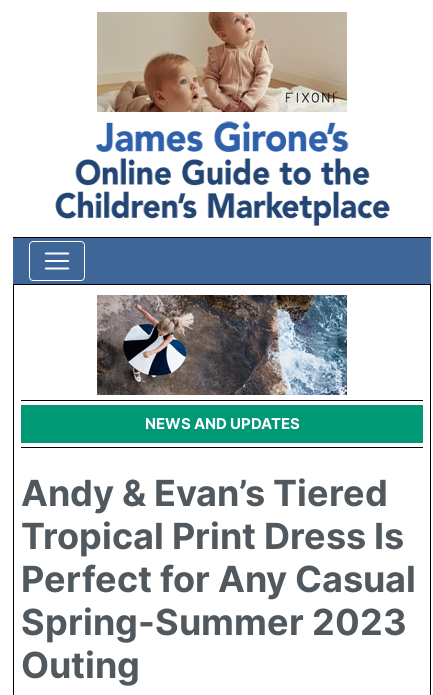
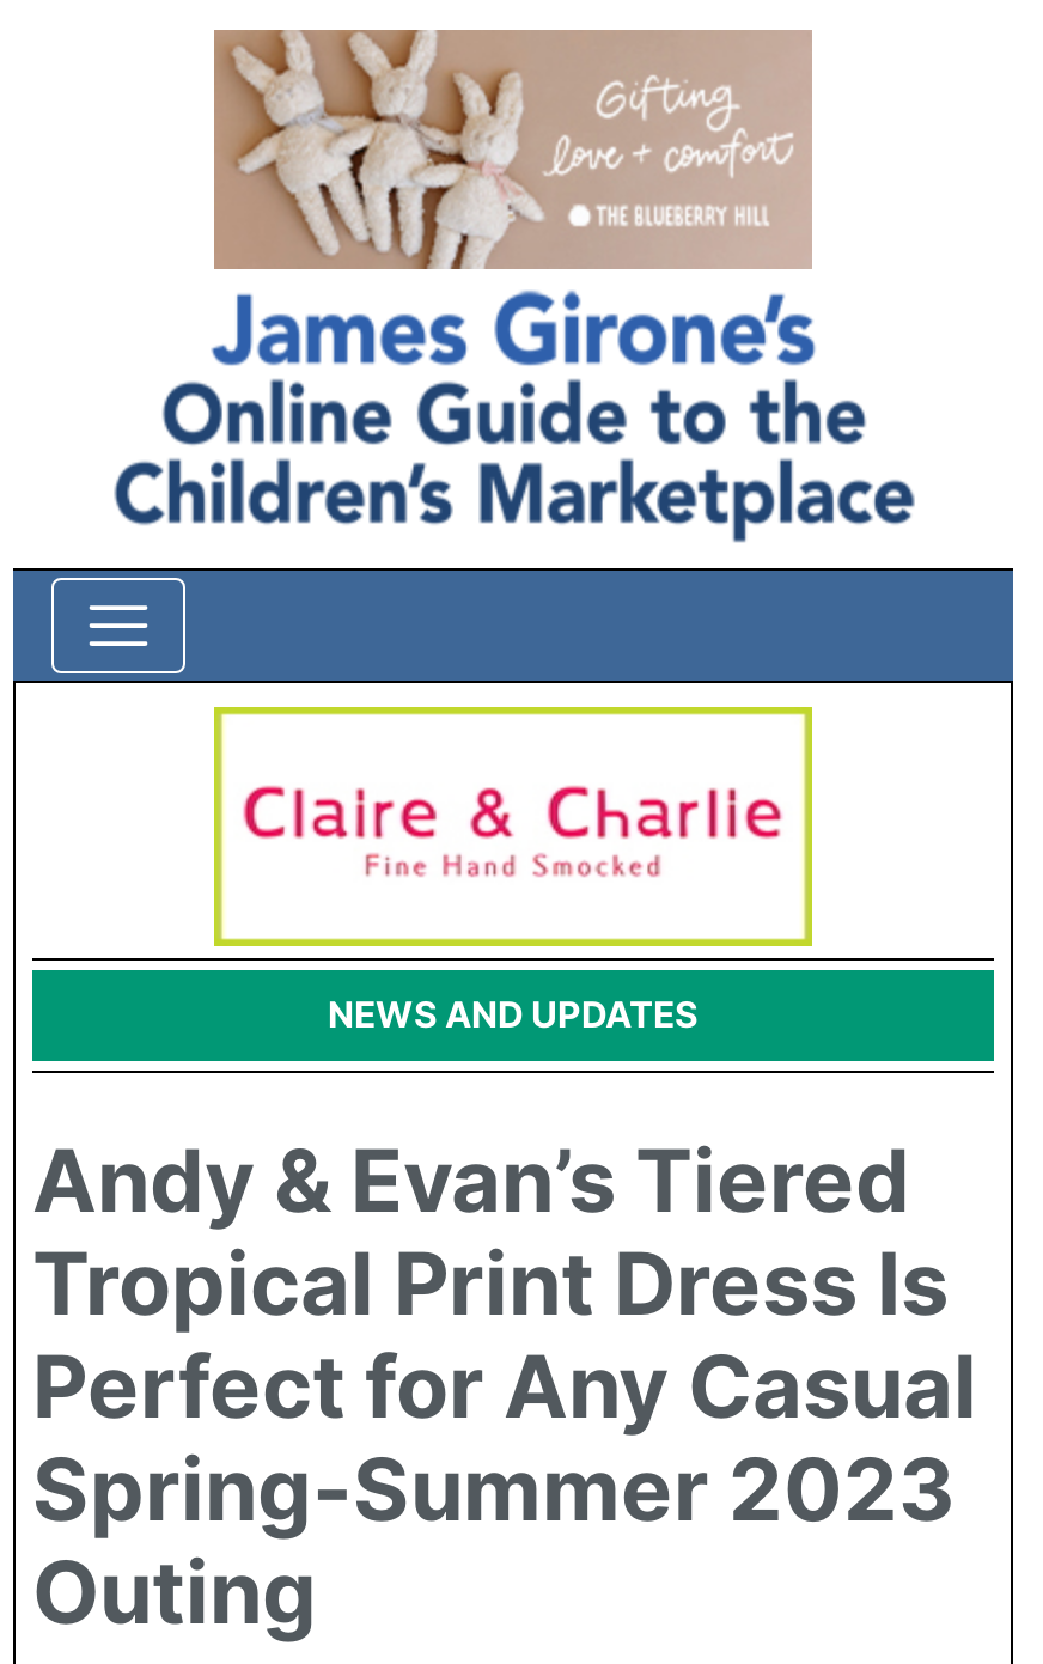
[99,12,346,112] [image] -> [216,30,810,269] [image]
[96,294,348,396] [image] -> [212,705,815,949] [image]

